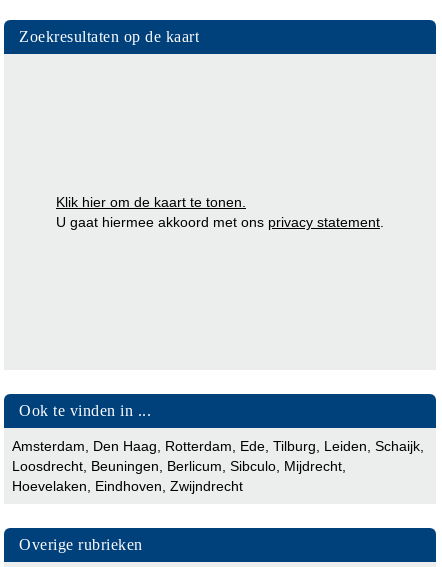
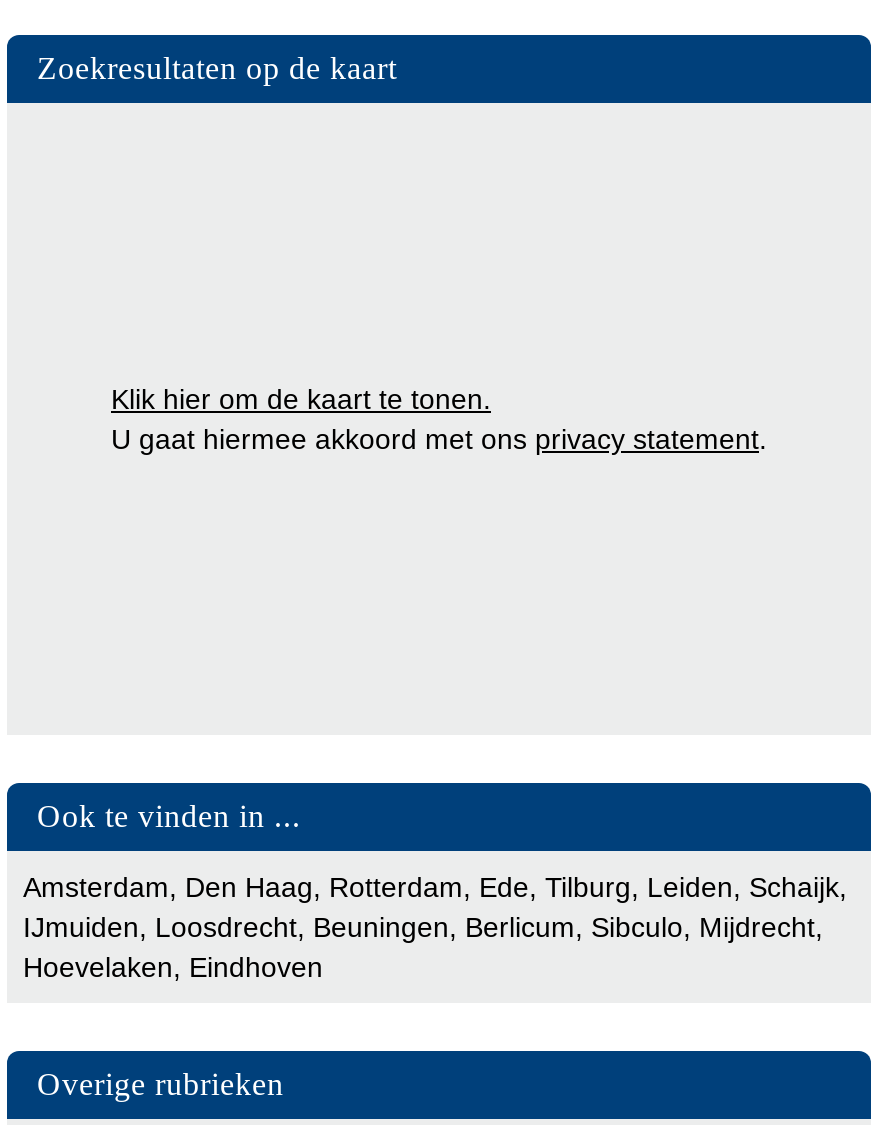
[12,458,346,494] Loosdrecht, Beuningen, Berlicum, Sibculo, Mijdrecht, | Hoevelaken, Eindhoven, Zwijndrecht -> [23,910,823,982] IJmuiden, Loosdrecht, Beuningen, Berlicum, Sibculo, Mijdrecht, | Hoevelaken, Eindhoven

